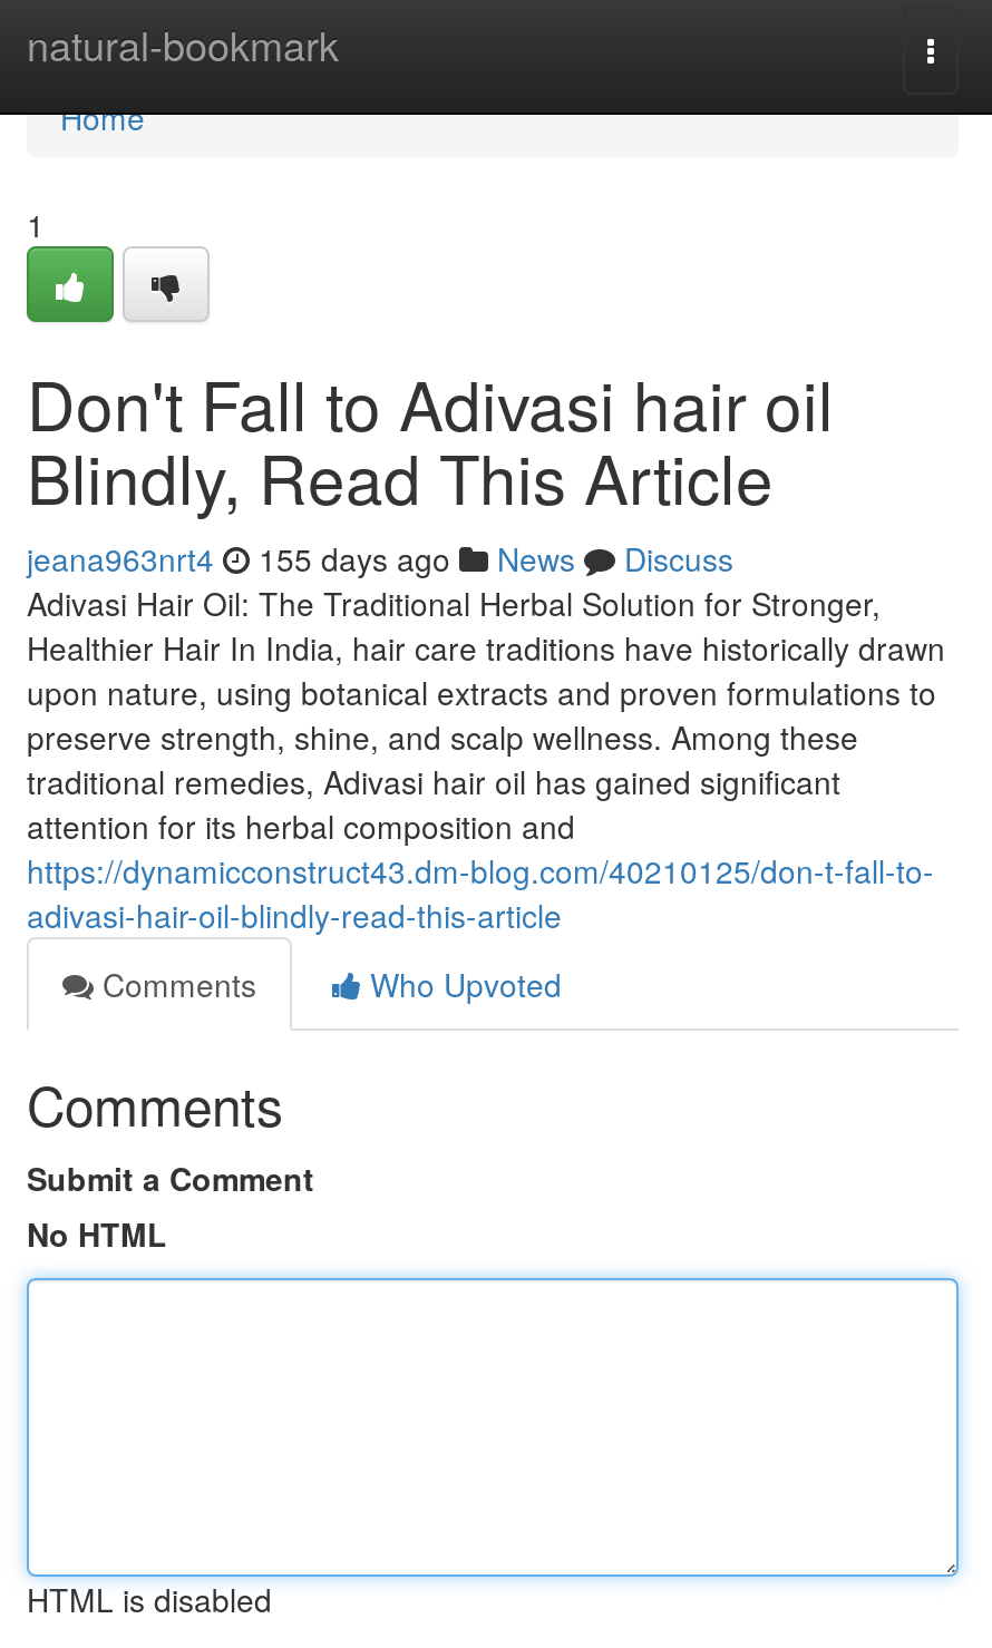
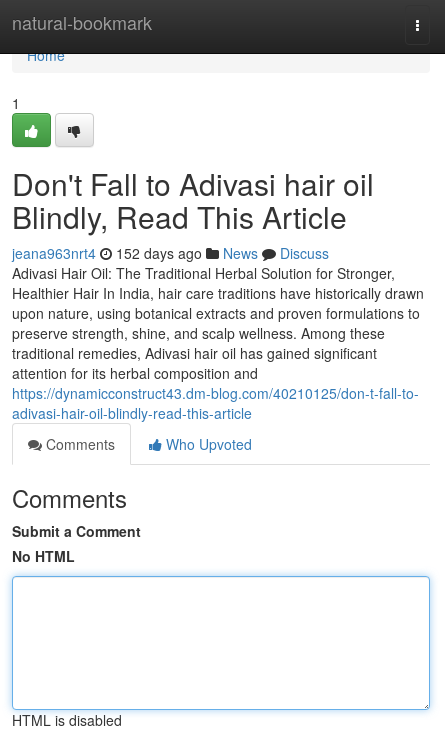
[27,536,733,581] jeana963nrt4 155 days ago News Discuss -> [12,243,329,263] jeana963nrt4 152 days ago News Discuss

